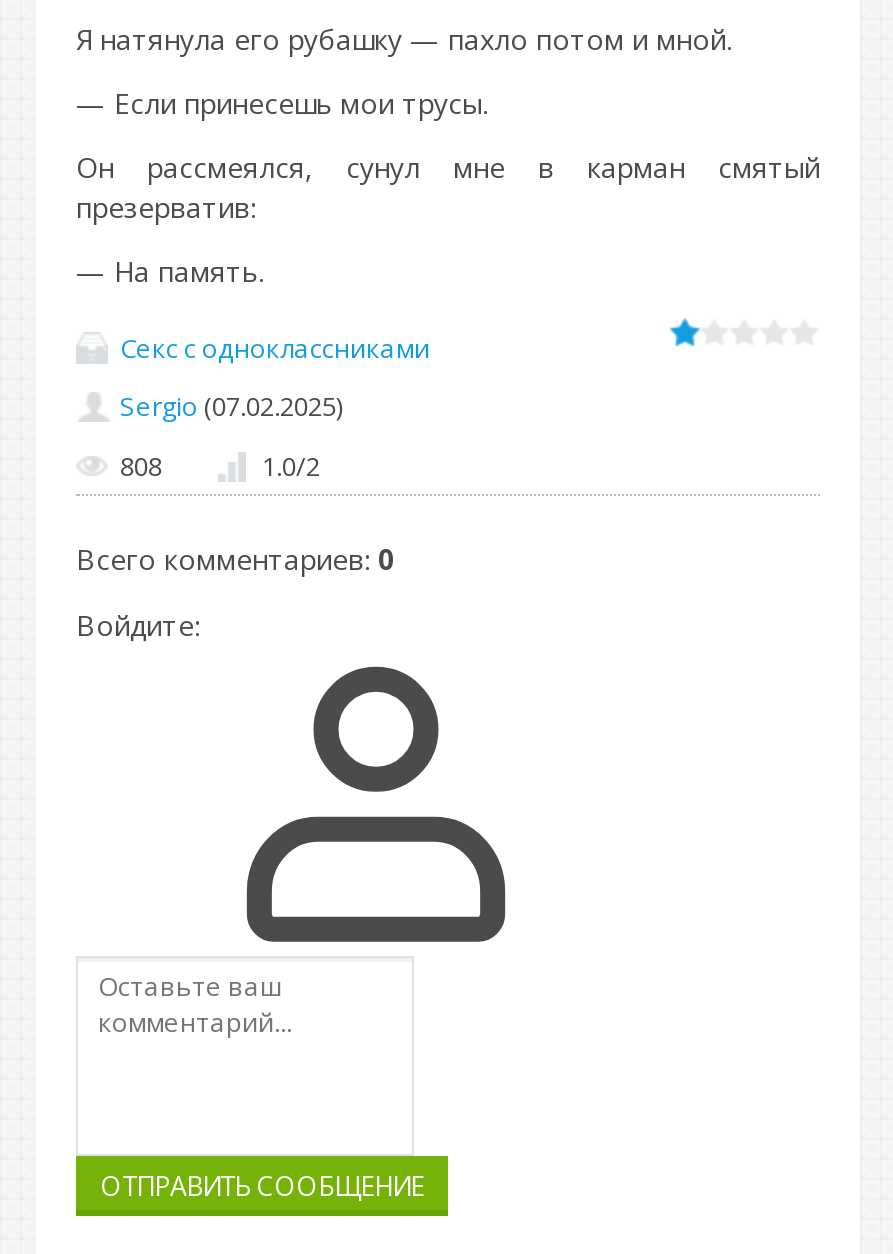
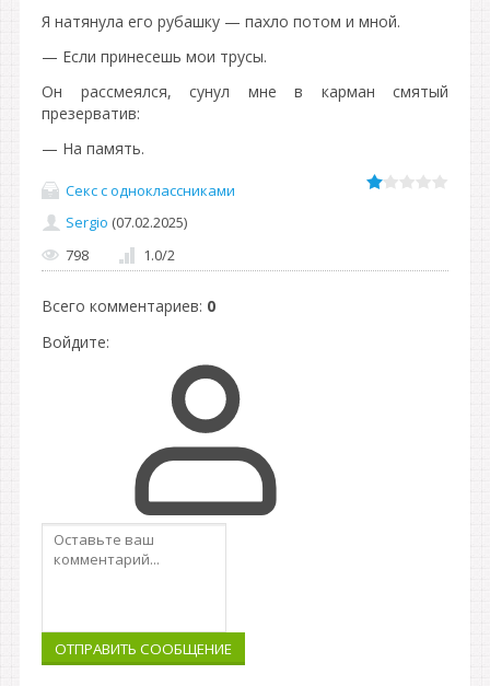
[120,447,162,483] 808 -> [66,245,89,264] 798

